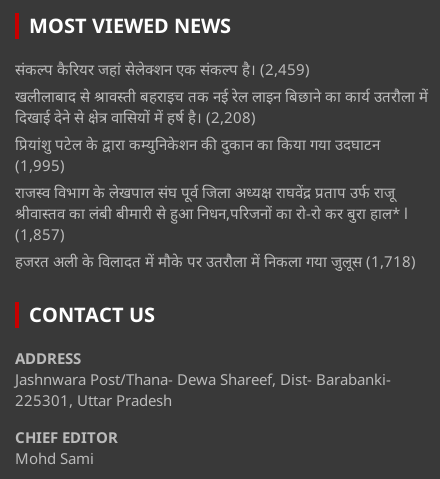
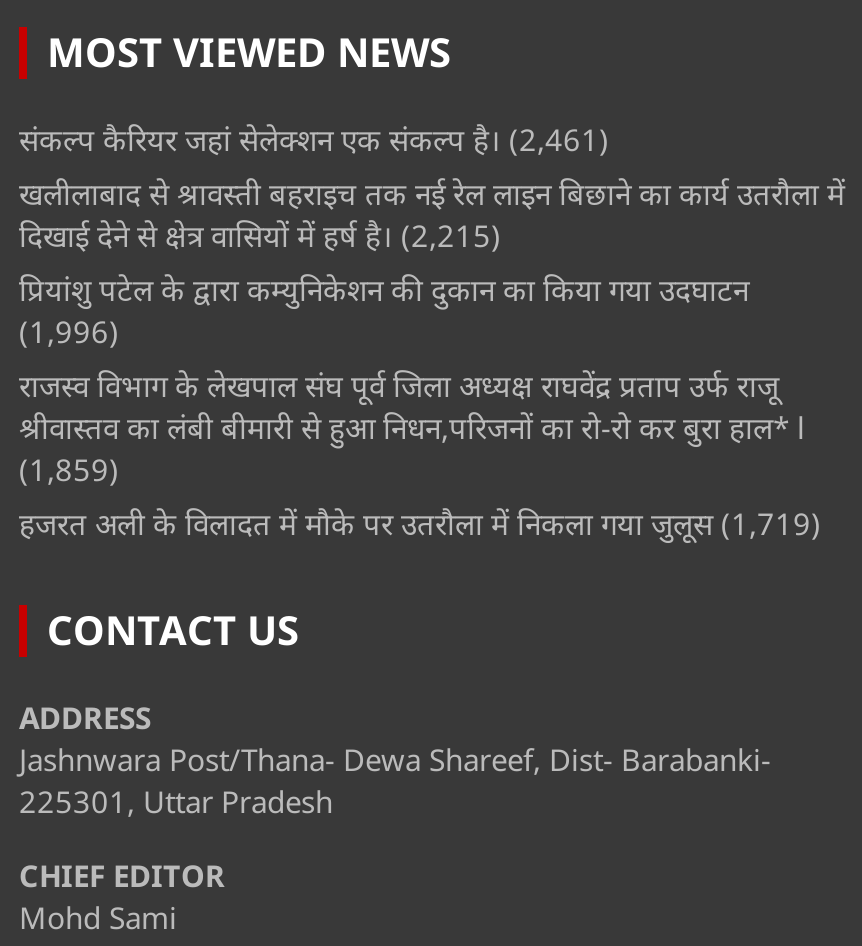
[15,59,310,79] संकल्प कैरियर जहां सेलेक्शन एक संकल्प है। (2,459) -> [19,119,609,159] संकल्प कैरियर जहां सेलेक्शन एक संकल्प है। (2,461)
[15,107,256,127] दिखाई देने से क्षेत्र वासियों में हर्ष है। (2,208) -> [19,215,501,255] दिखाई देने से क्षेत्र वासियों में हर्ष है। (2,215)
[15,155,65,175] (1,995) -> [19,311,119,351] (1,996)
[15,224,65,244] (1,857) -> [19,449,119,489] (1,859)
[15,251,416,271] हजरत अली के विलादत में मौके पर उतरौला में निकला गया जुलूस (1,718) -> [19,503,821,543] हजरत अली के विलादत में मौके पर उतरौला में निकला गया जुलूस (1,719)

